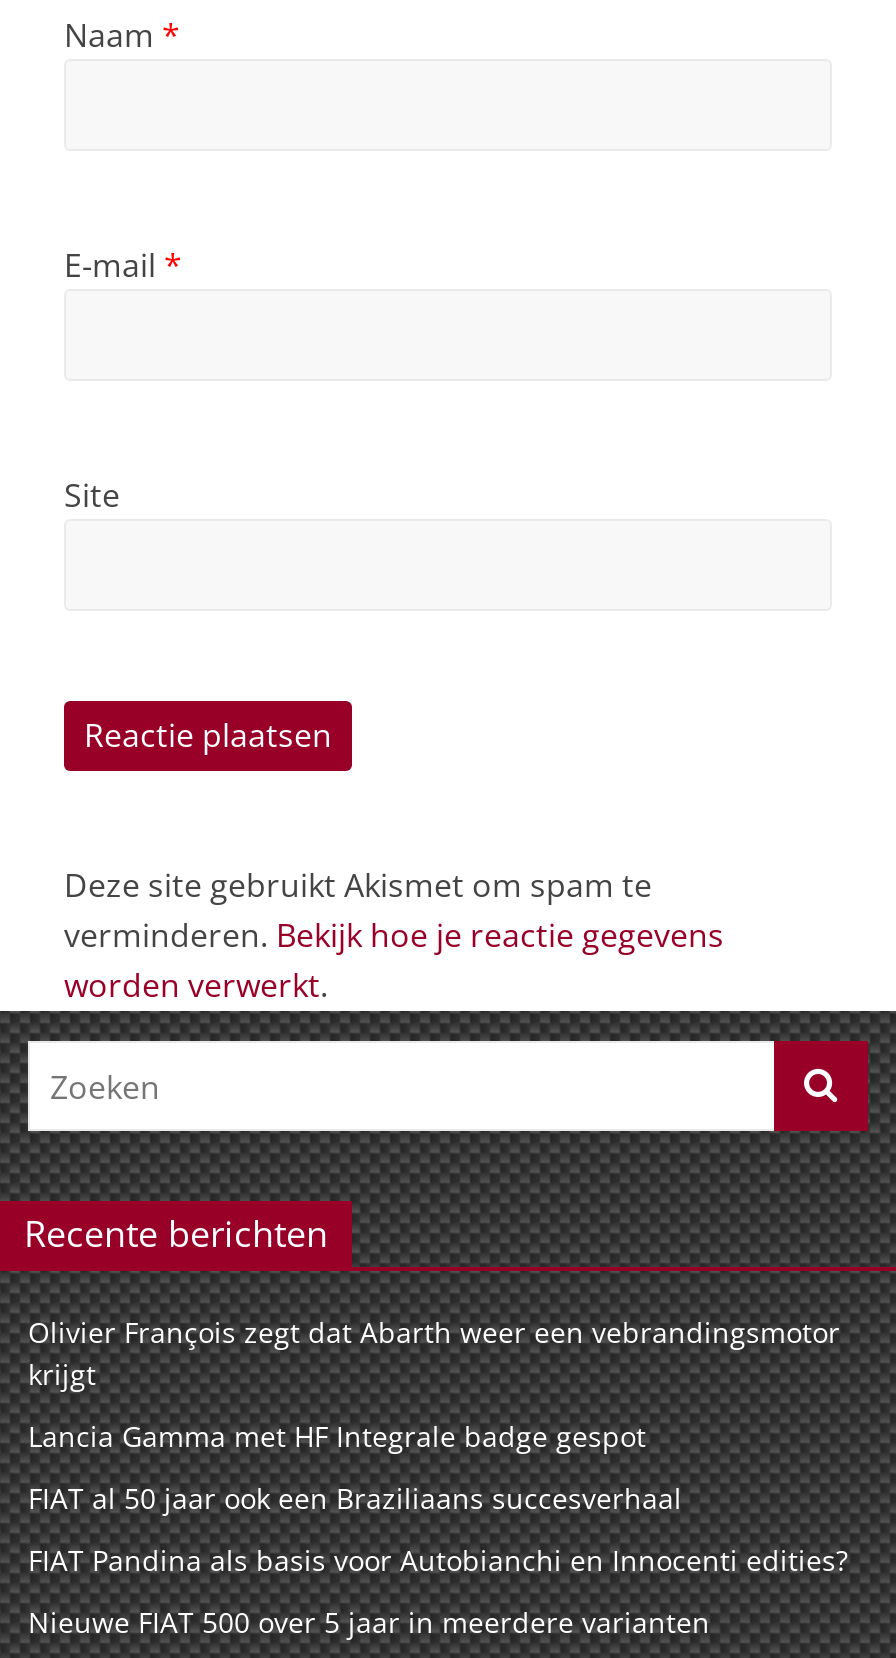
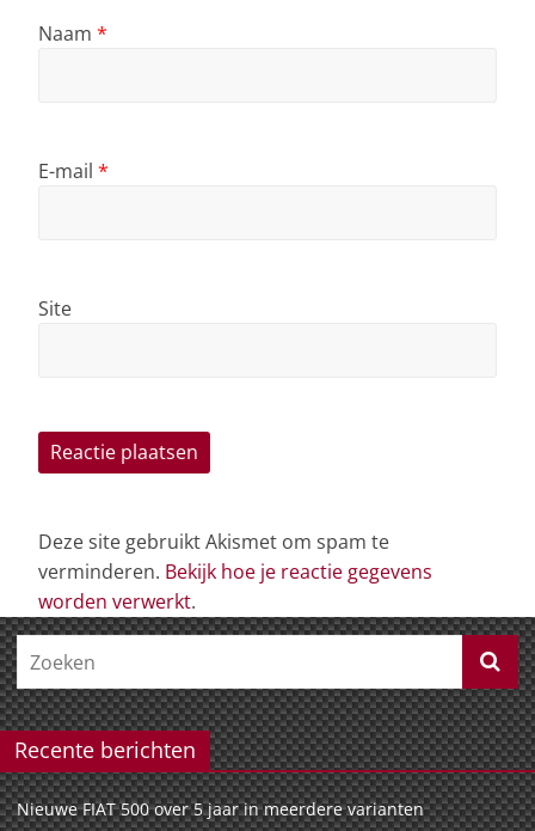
[28,1313,848,1579] Olivier François zegt dat Abarth weer een vebrandingsmotor | krijgt | Lancia Gamma met HF Integrale badge gespot | FIAT al 50 jaar ook een Braziliaans succesverhaal | FIAT Pandina als basis voor Autobianchi en Innocenti edities? -> none

